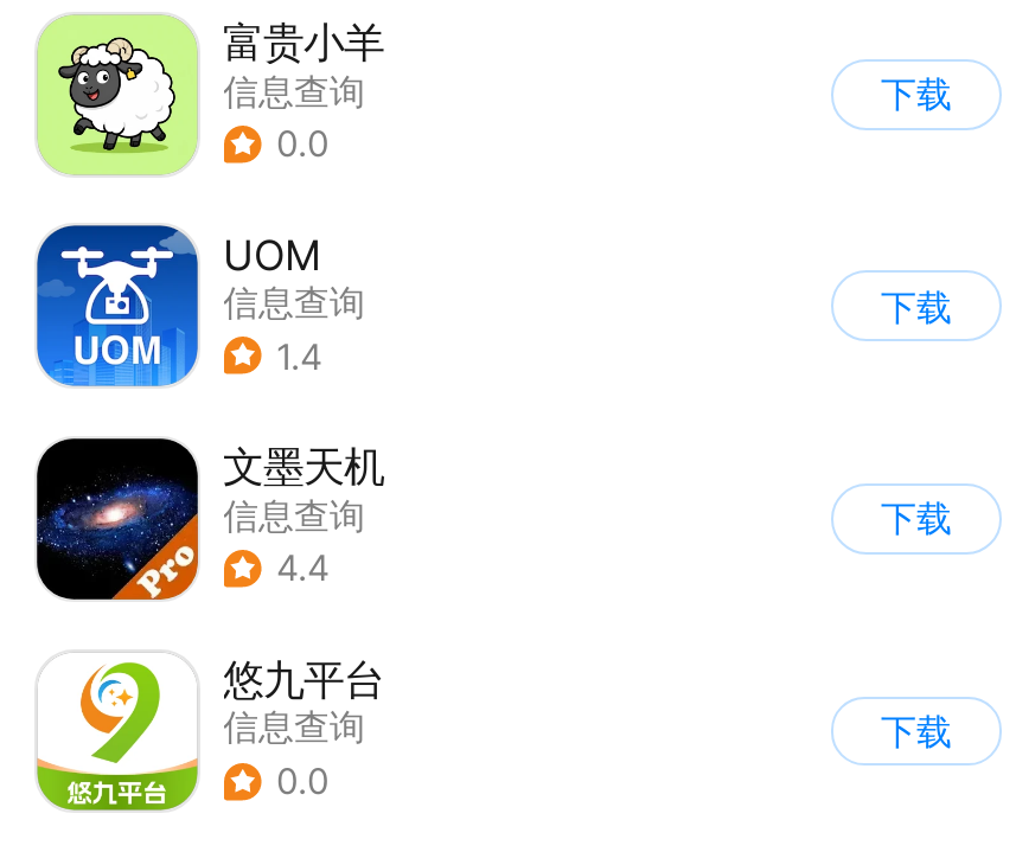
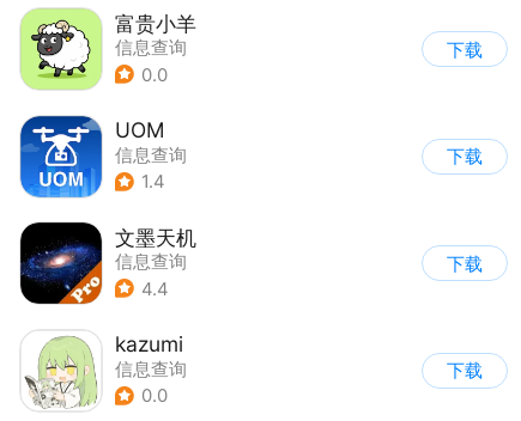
[34,654,384,812] [image] | 悠九平台 -> [20,332,183,410] [image] | kazumi

